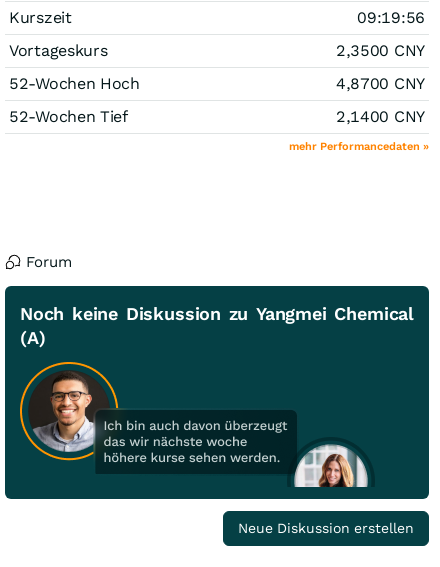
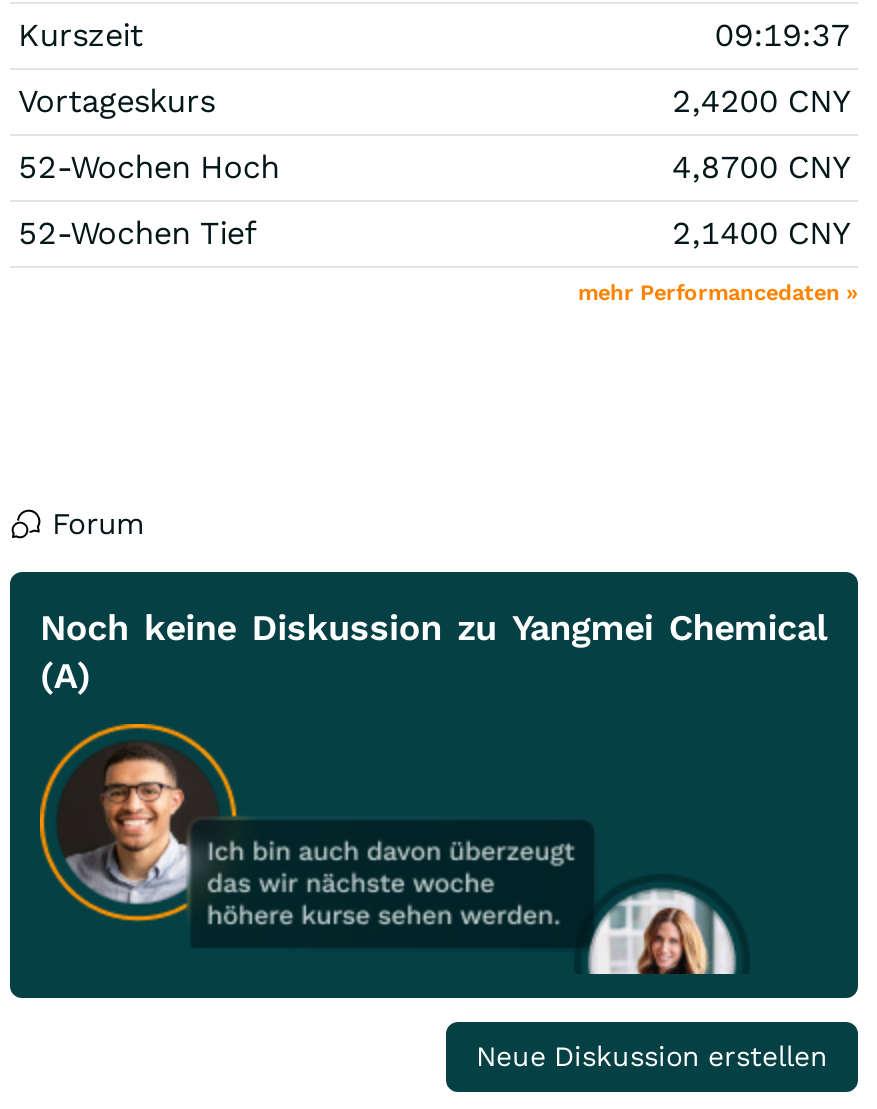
[357,8,425,27] 09:19:56 -> [715,15,850,53] 09:19:37
[336,41,425,60] 2,3500 CNY -> [672,81,850,119] 2,4200 CNY

